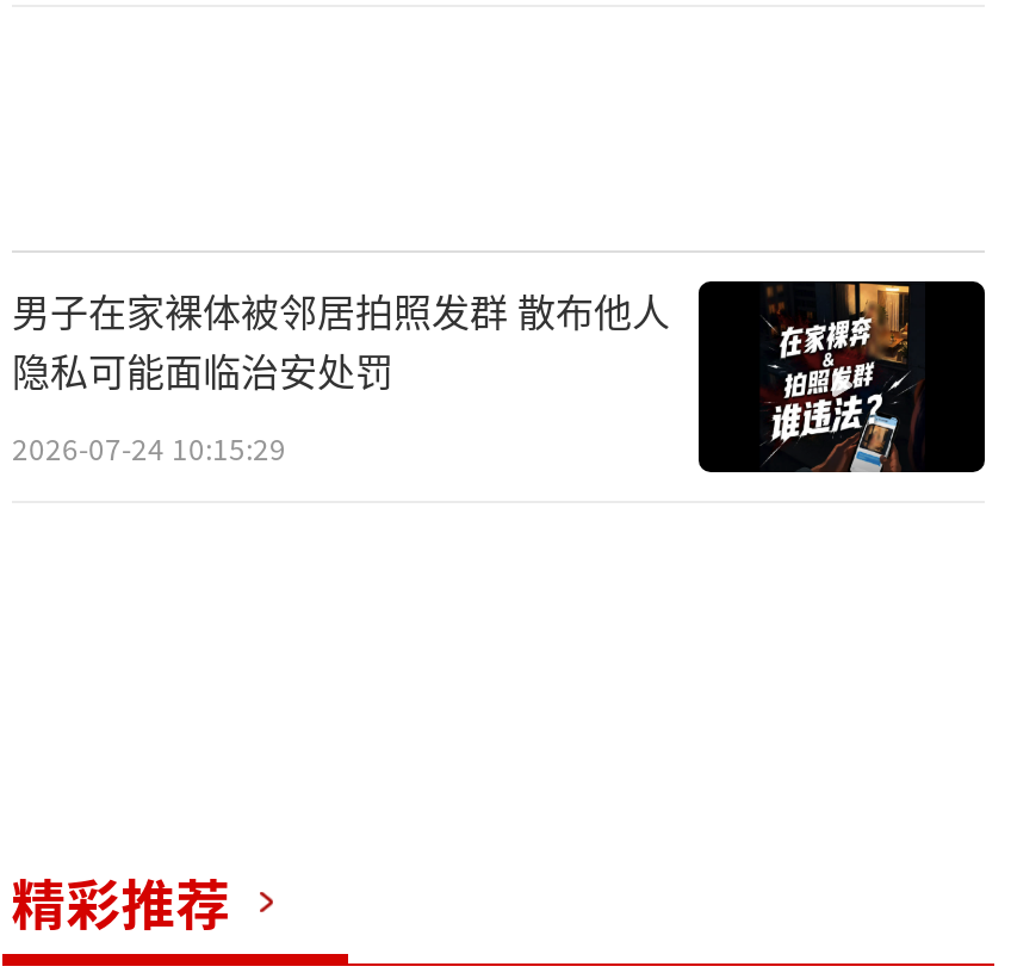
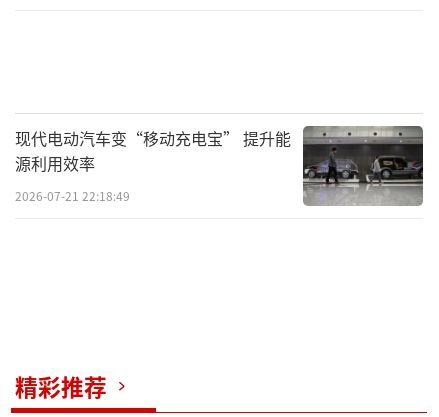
[12,279,985,472] [image] | 男子在家裸体被邻居拍照发群 散布他人 | 隐私可能面临治安处罚 -> [15,125,424,205] [image] | 现代电动汽车变“移动充电宝” 提升能 | 源利用效率
[12,428,286,468] 2026-07-24 10:15:29 -> [15,187,130,204] 2026-07-21 22:18:49

